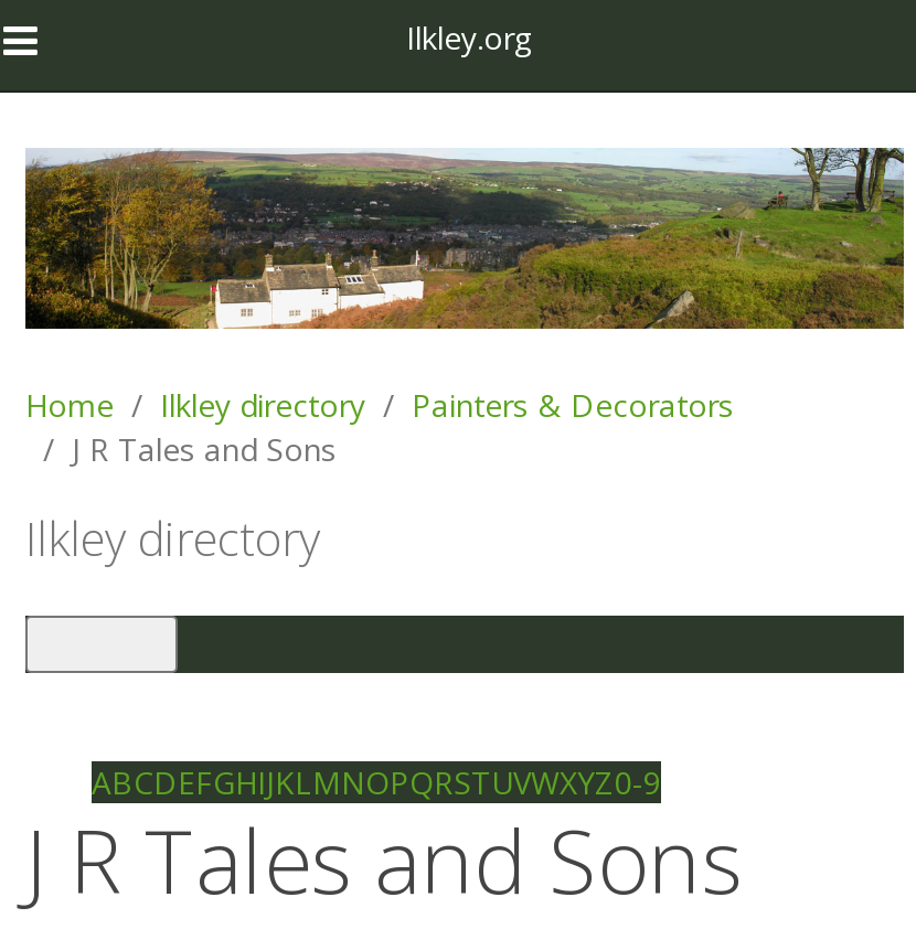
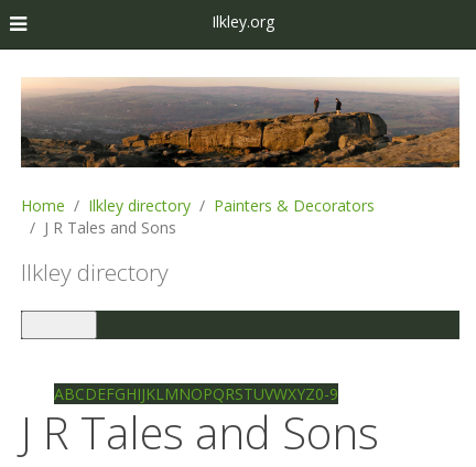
[23,146,906,331] [image] -> [21,77,459,169] [image]

